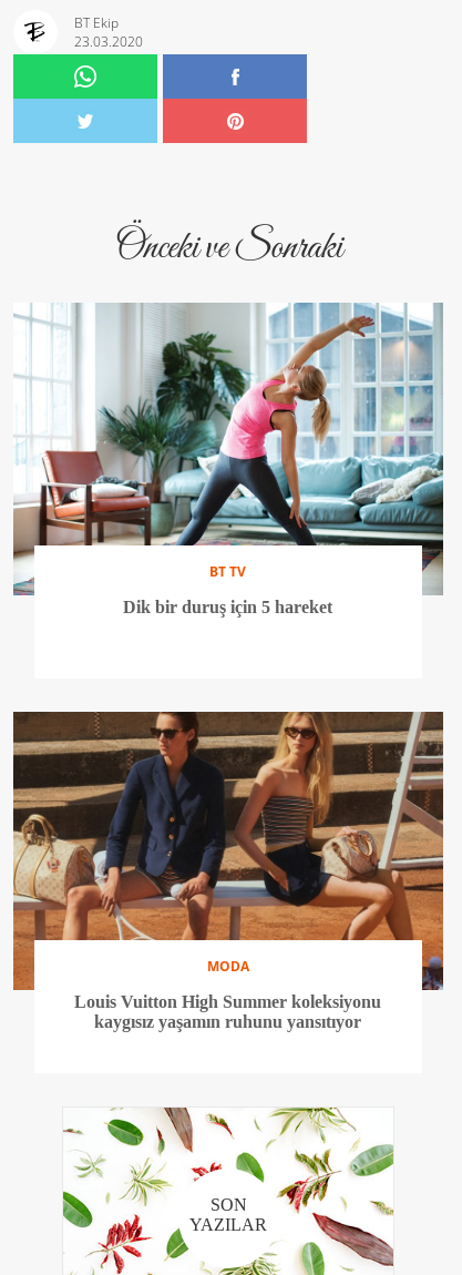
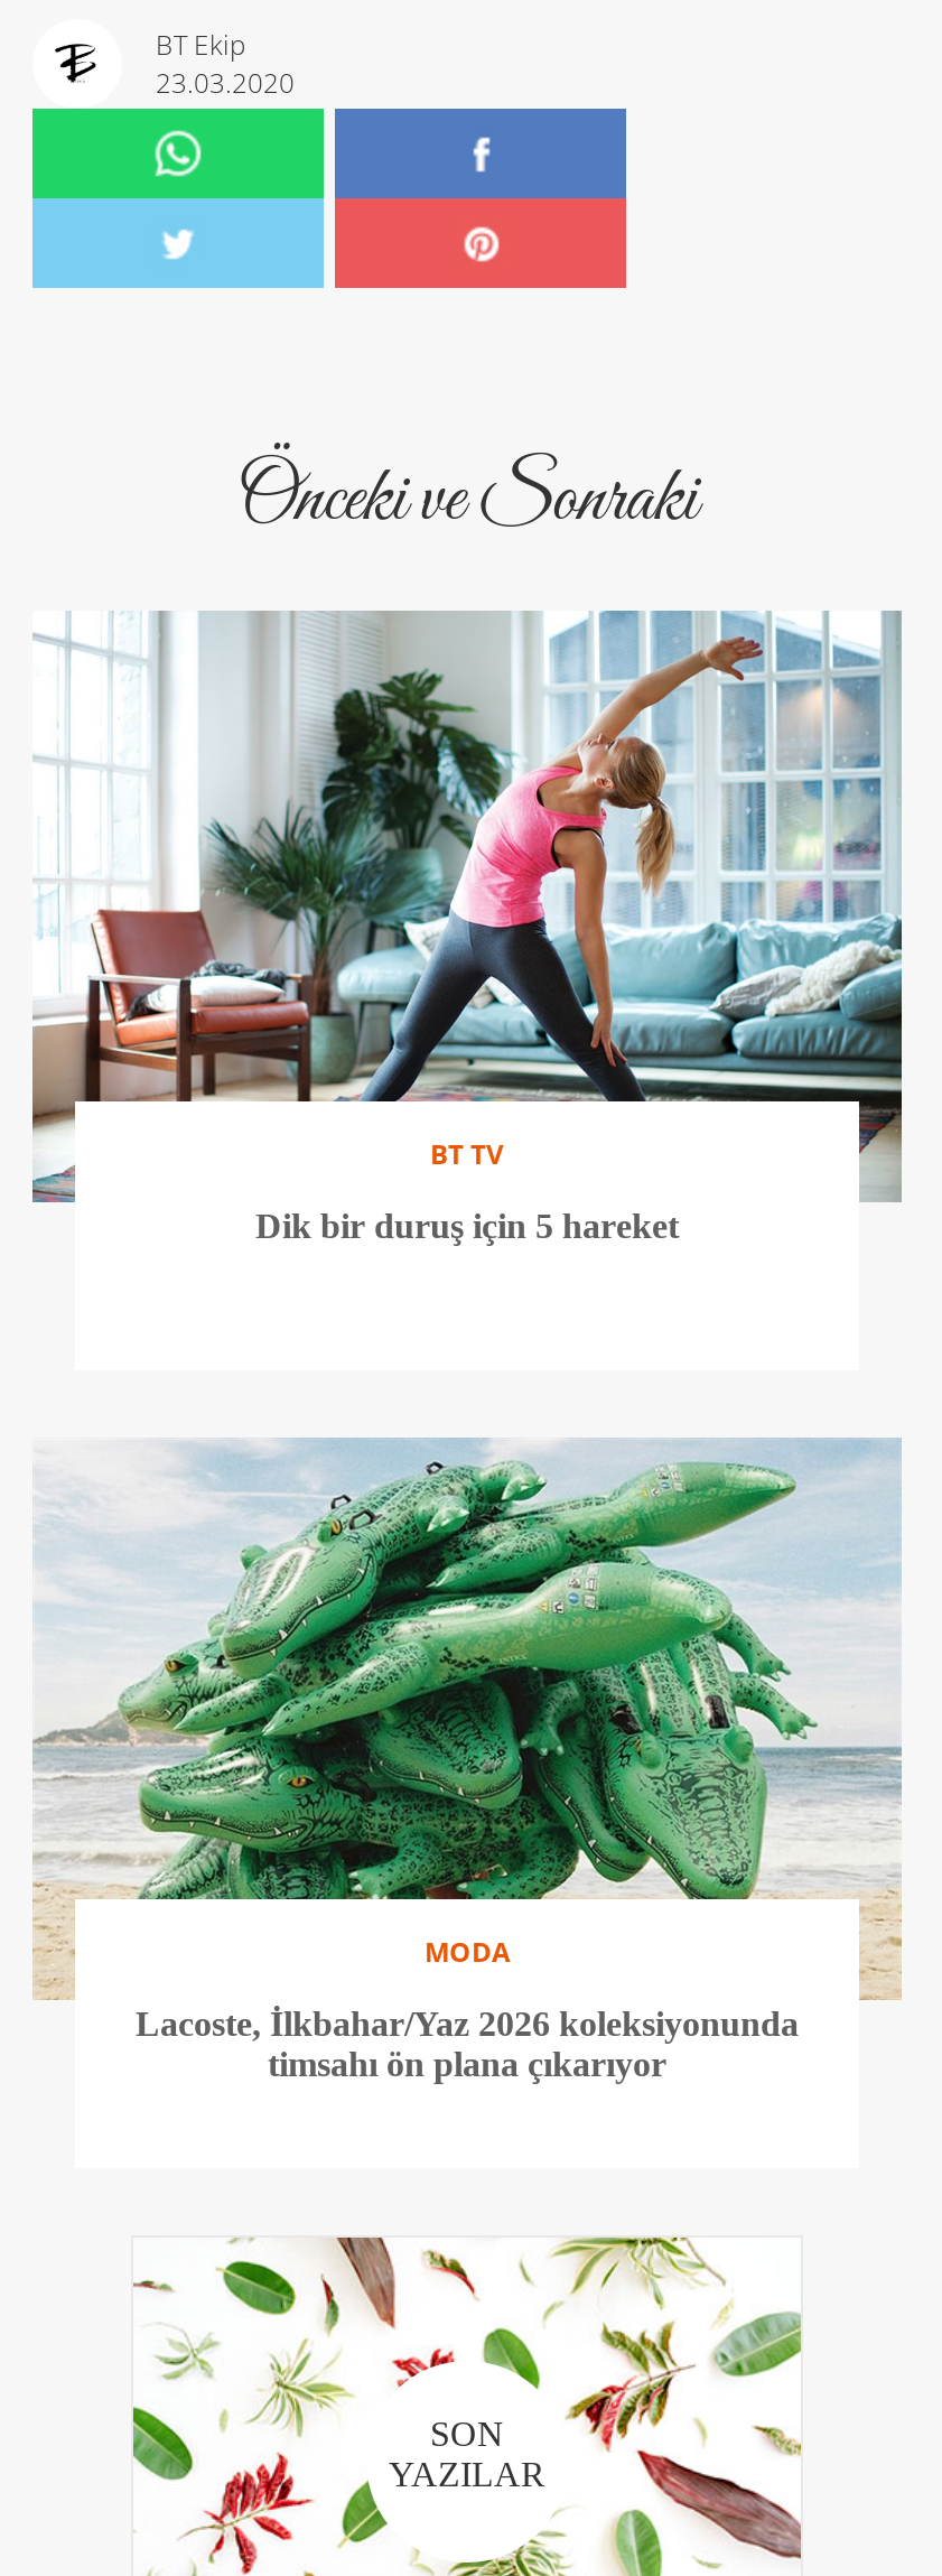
[12,711,444,1031] [image] | Louis Vuitton High Summer koleksiyonu | kaygısız yaşamın ruhunu yansıtıyor -> [32,1438,902,2084] [image] | Lacoste, İlkbahar/Yaz 2026 koleksiyonunda | timsahı ön plana çıkarıyor

